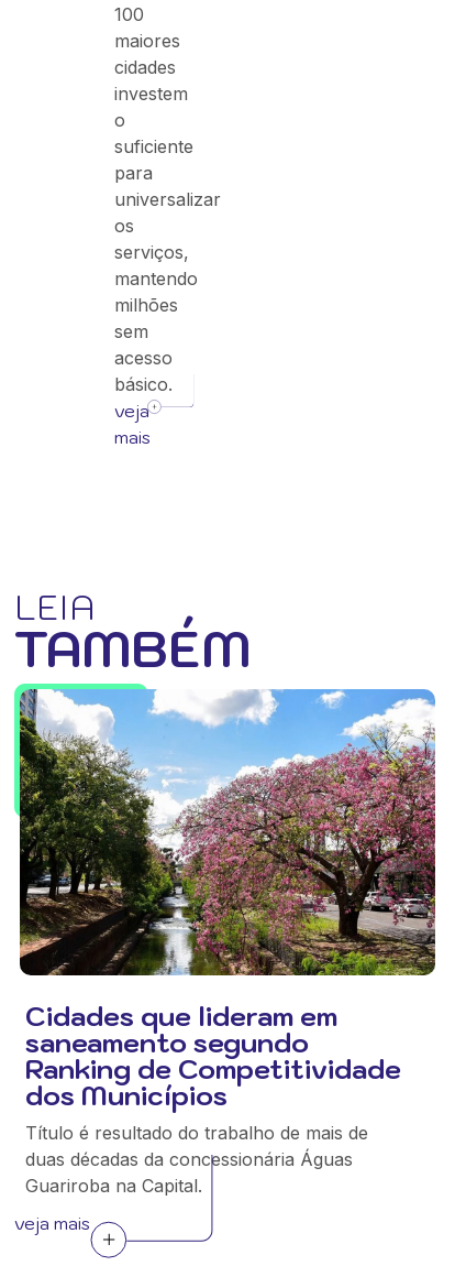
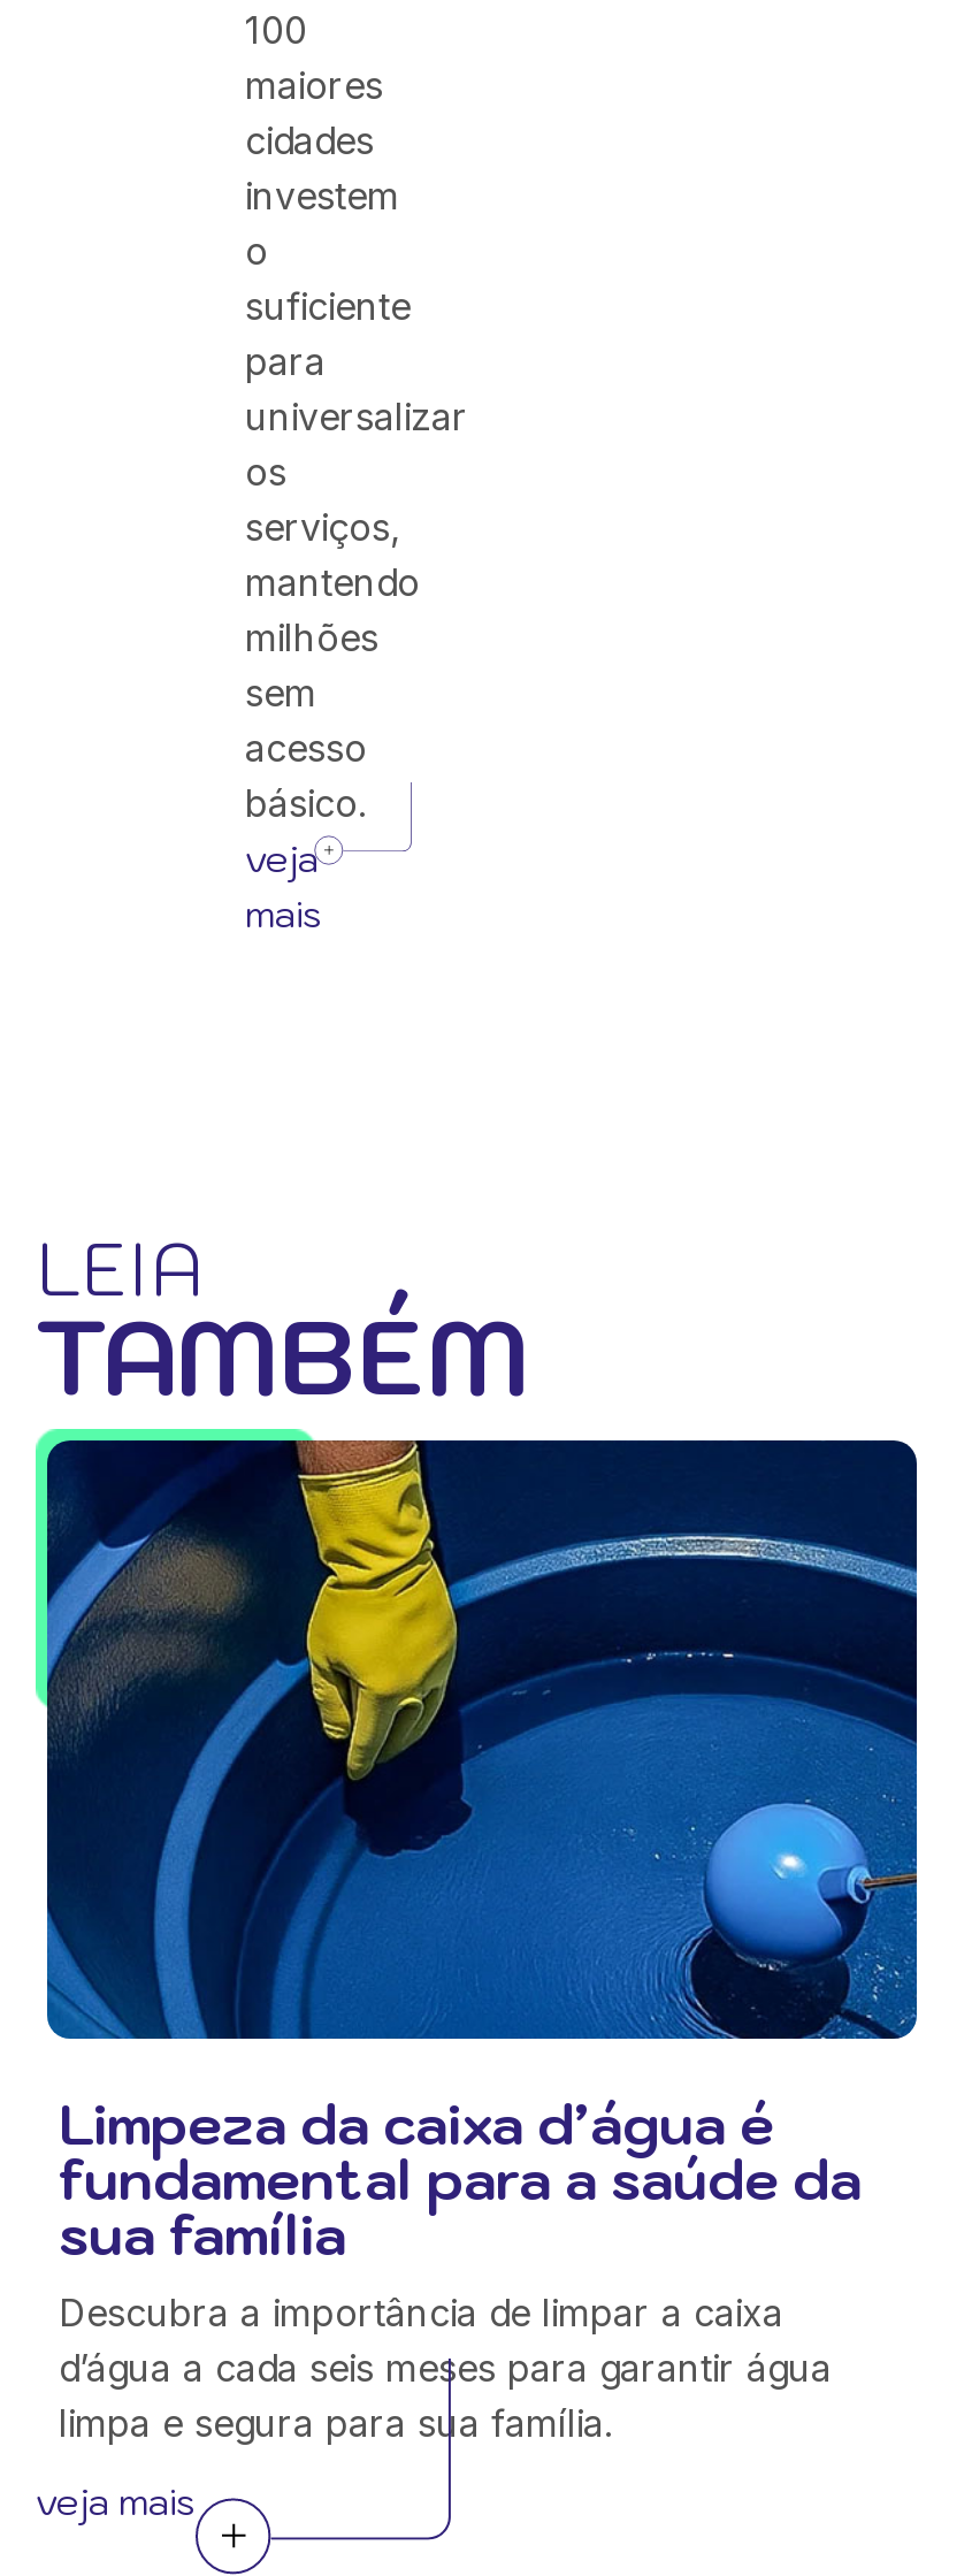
[19,688,436,1197] [image] | Cidades que lideram em | saneamento segundo | Ranking de Competitividade | dos Municípios | Título é resultado do trabalho de mais de | duas décadas da concessionária Águas | Guariroba na Capital. -> [45,1438,919,2446] [image] | Limpeza da caixa d’água é | fundamental para a saúde da | sua família | Descubra a importância de limpar a caixa | d’água a cada seis meses para garantir água | limpa e segura para sua família.

